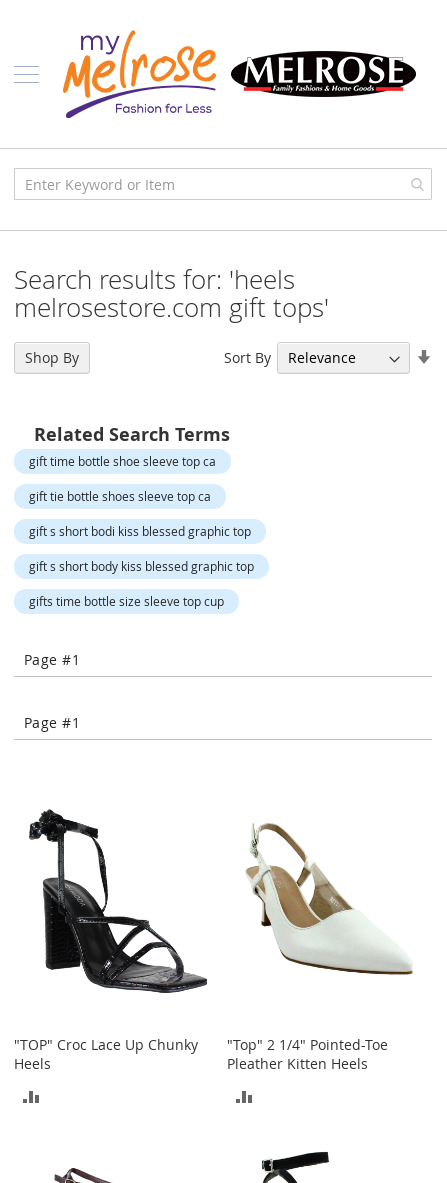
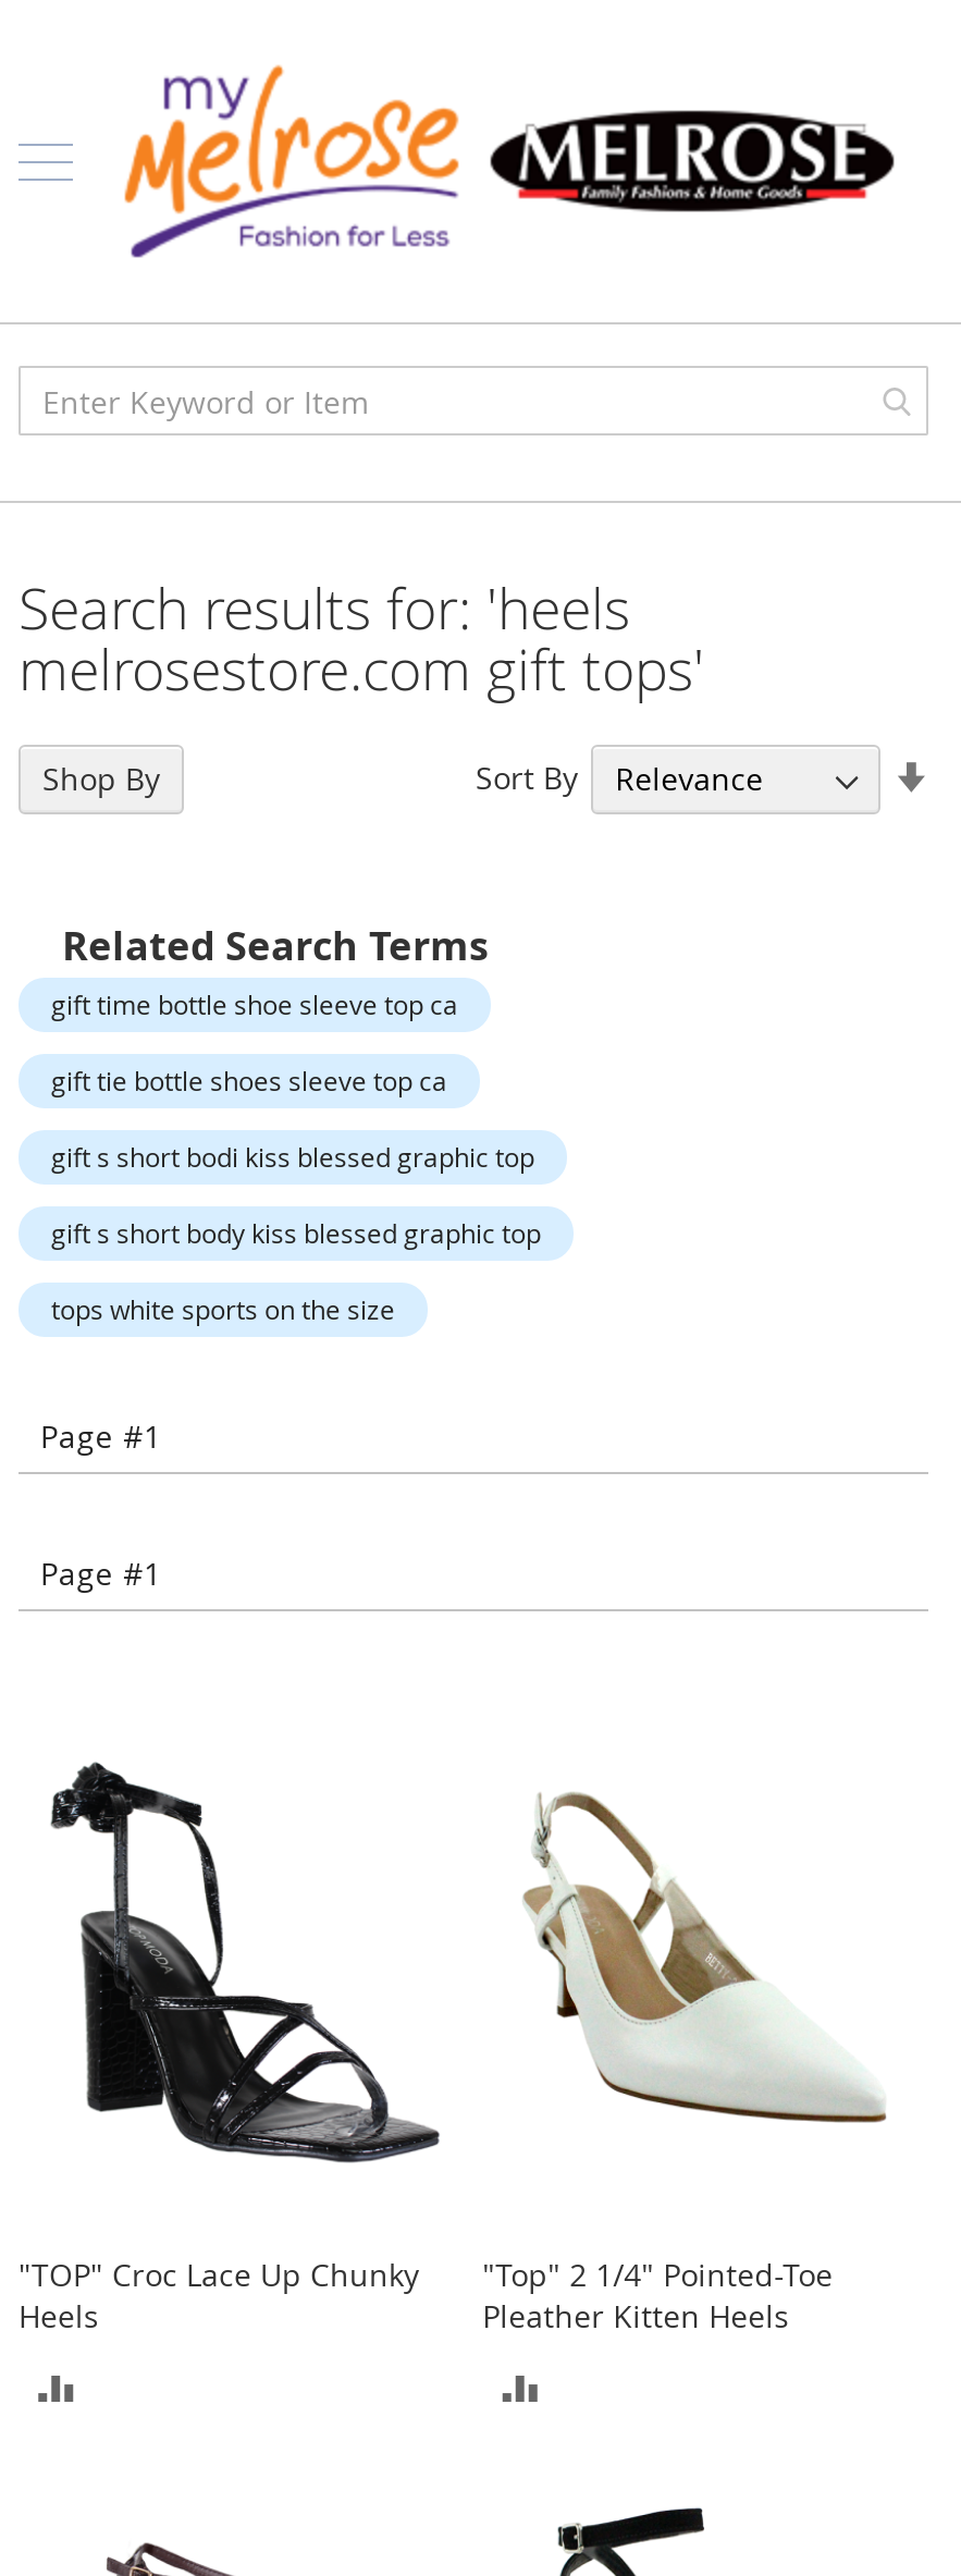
[29,593,224,609] gifts time bottle size sleeve top cup -> [51,1291,395,1326] tops white sports on the size

